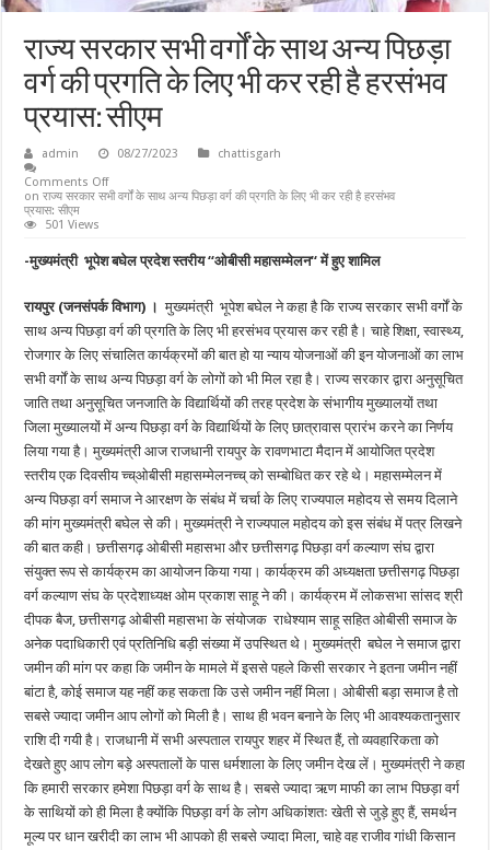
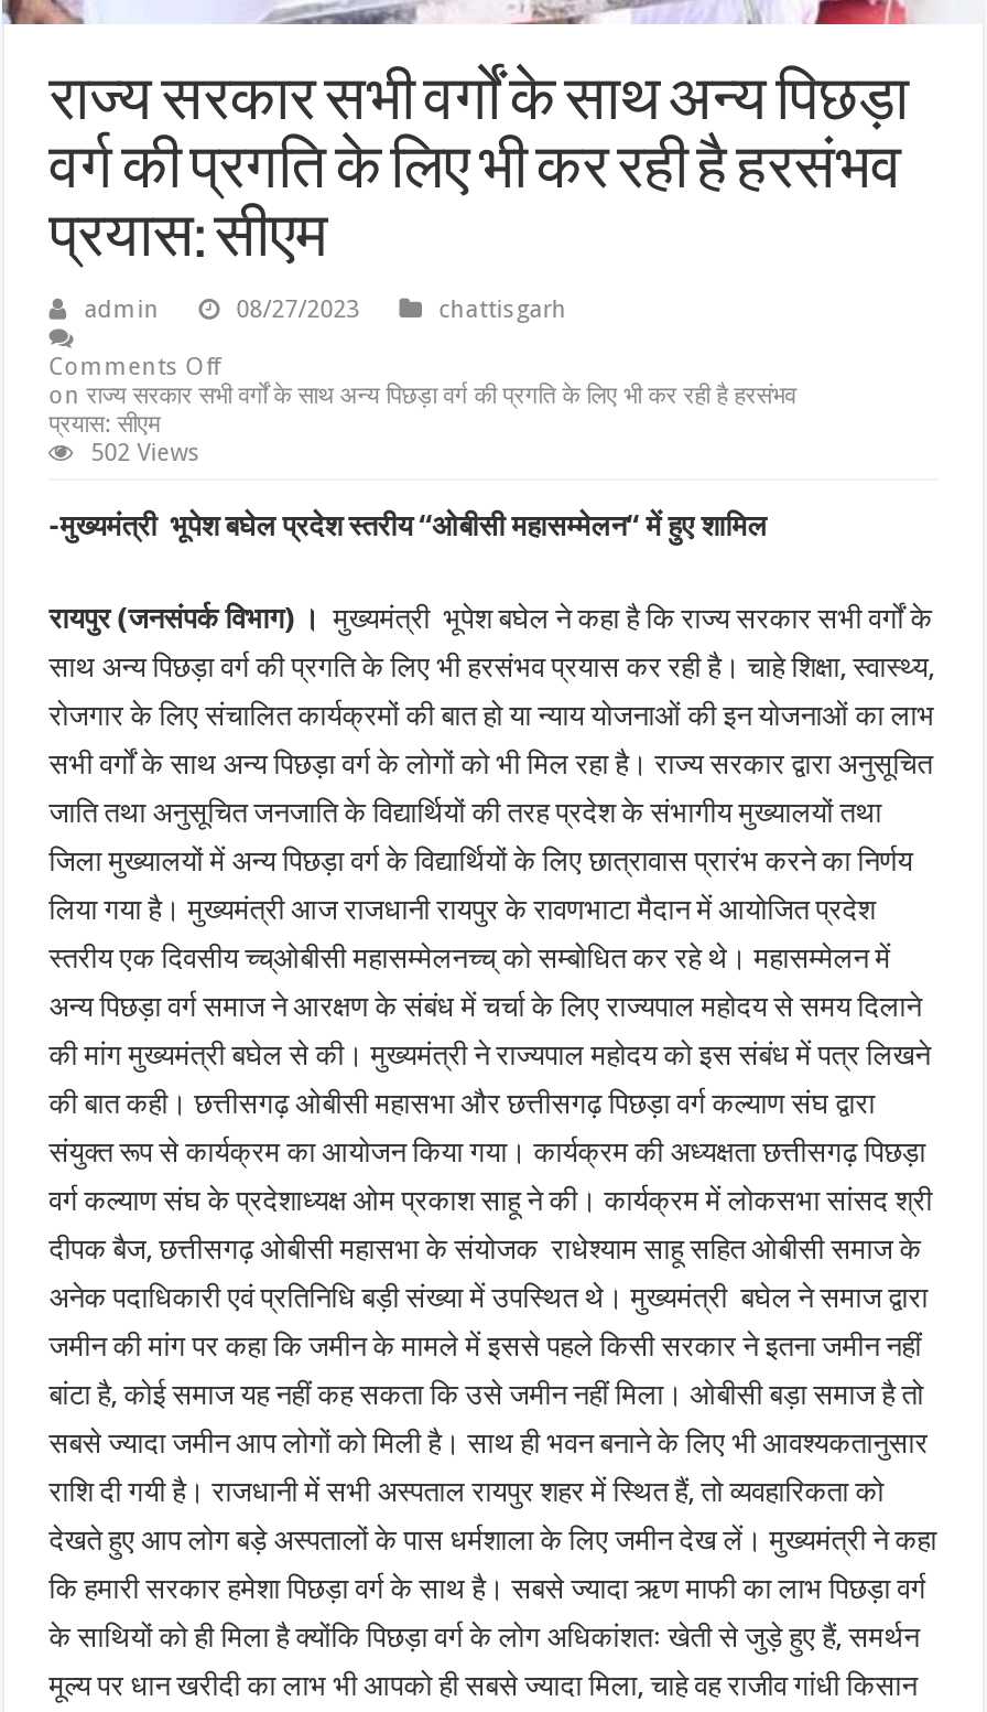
[45,218,100,232] 501 Views -> [91,439,201,467] 502 Views

